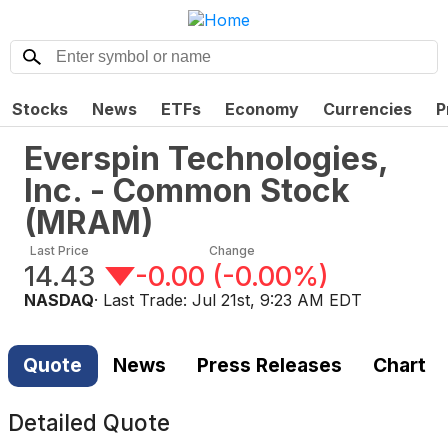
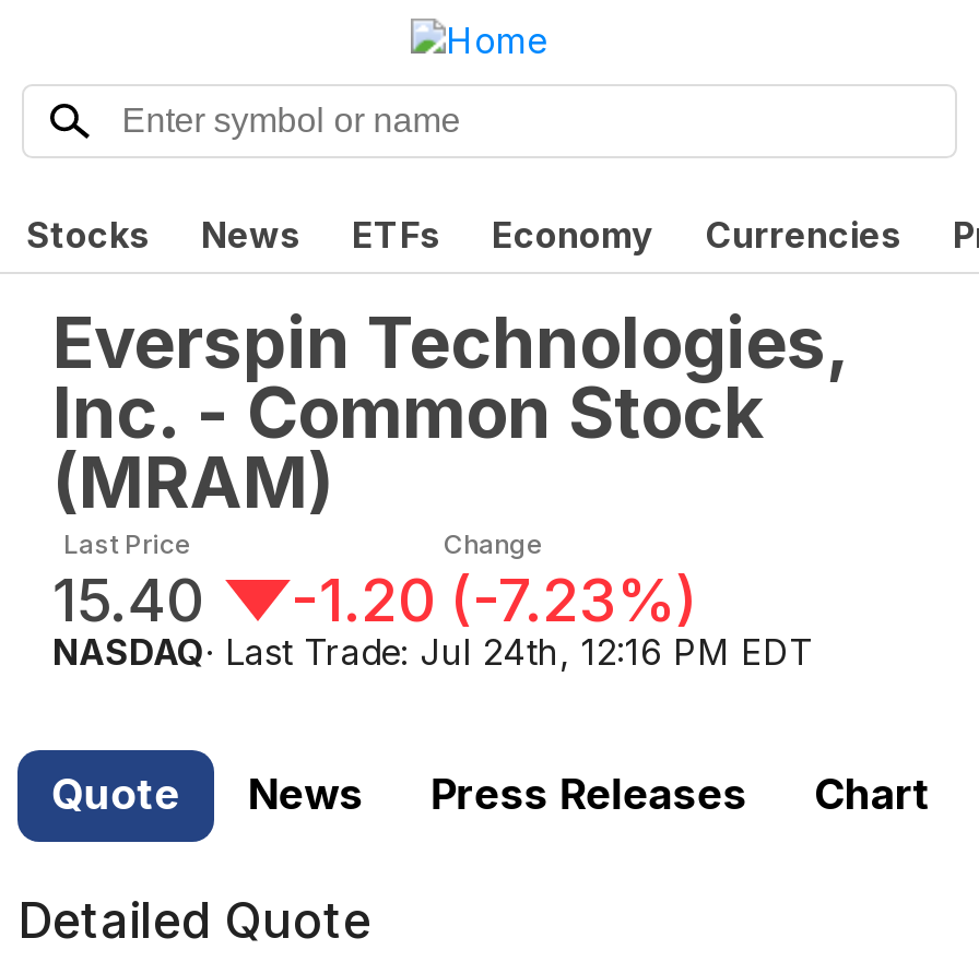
[24,260,95,293] 14.43 -> [52,564,203,636] 15.40
[135,260,329,293] -0.00 (-0.00%) -> [291,564,697,636] -1.20 (-7.23%)
[24,290,362,310] NASDAQ · Last Trade: Jul 21st, 9:23 AM EDT -> [52,629,813,673] NASDAQ · Last Trade: Jul 24th, 12:16 PM EDT

